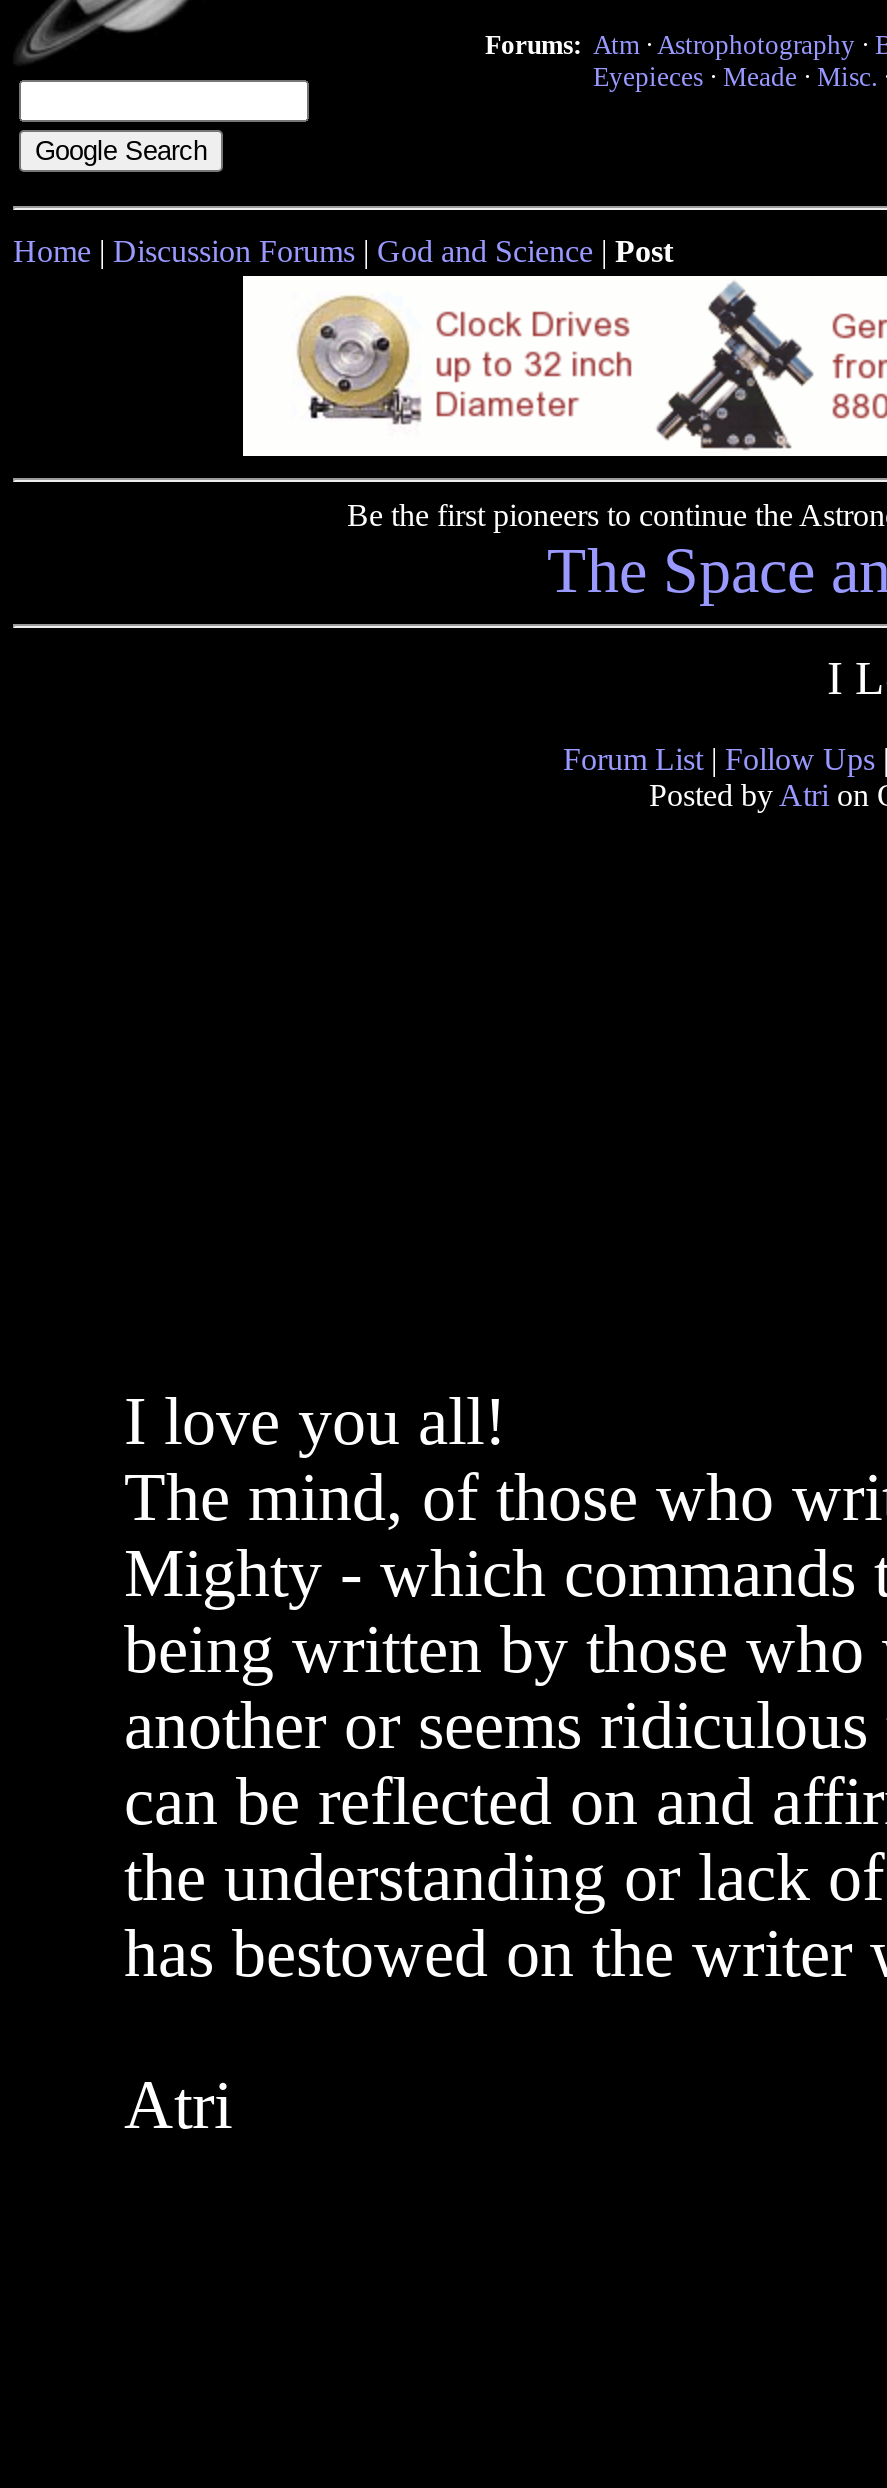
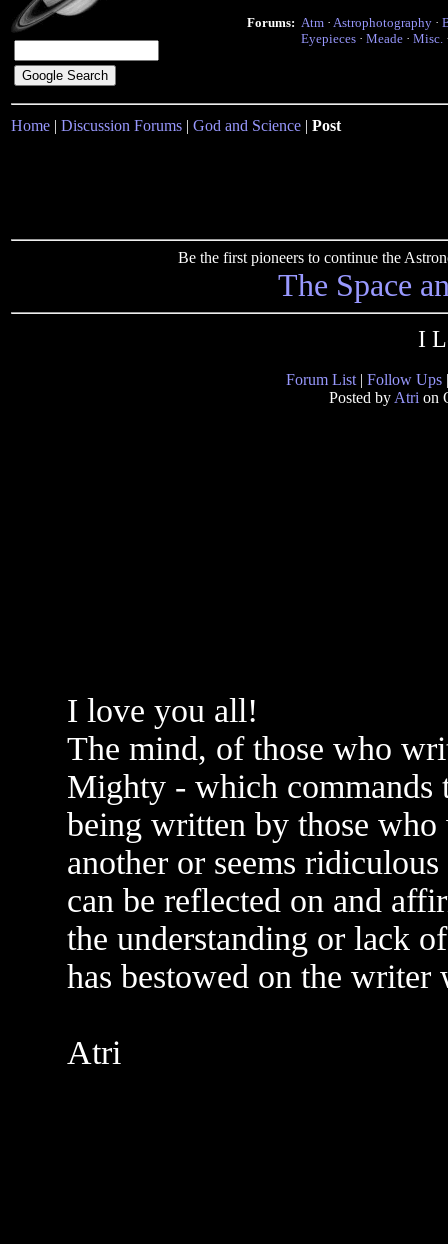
[241,274,881,458] [image] -> none

